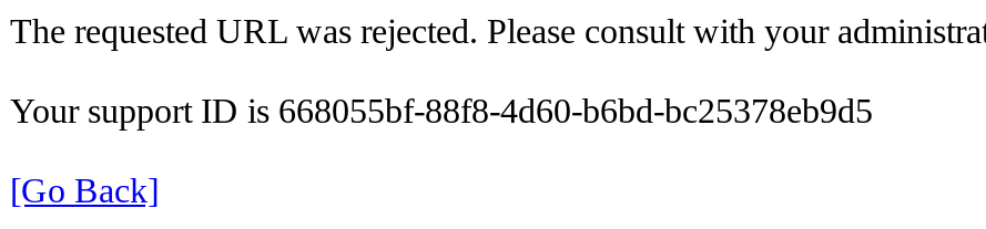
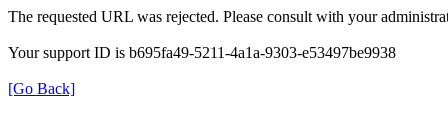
[10,92,873,129] Your support ID is 668055bf-88f8-4d60-b6bd-bc25378eb9d5 -> [8,44,396,61] Your support ID is b695fa49-5211-4a1a-9303-e53497be9938

